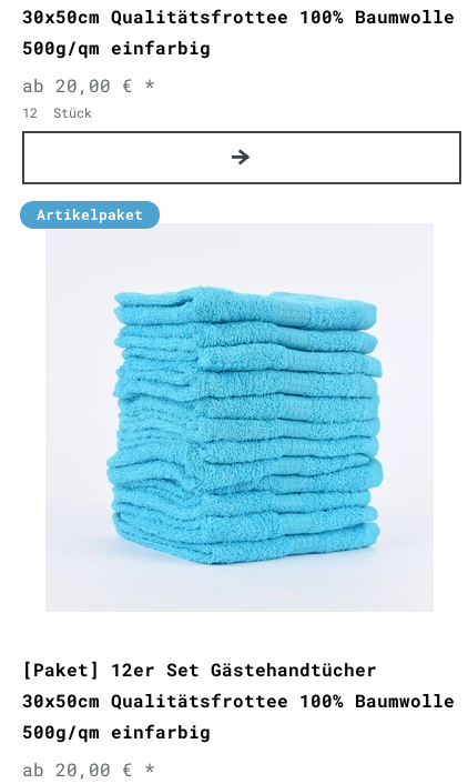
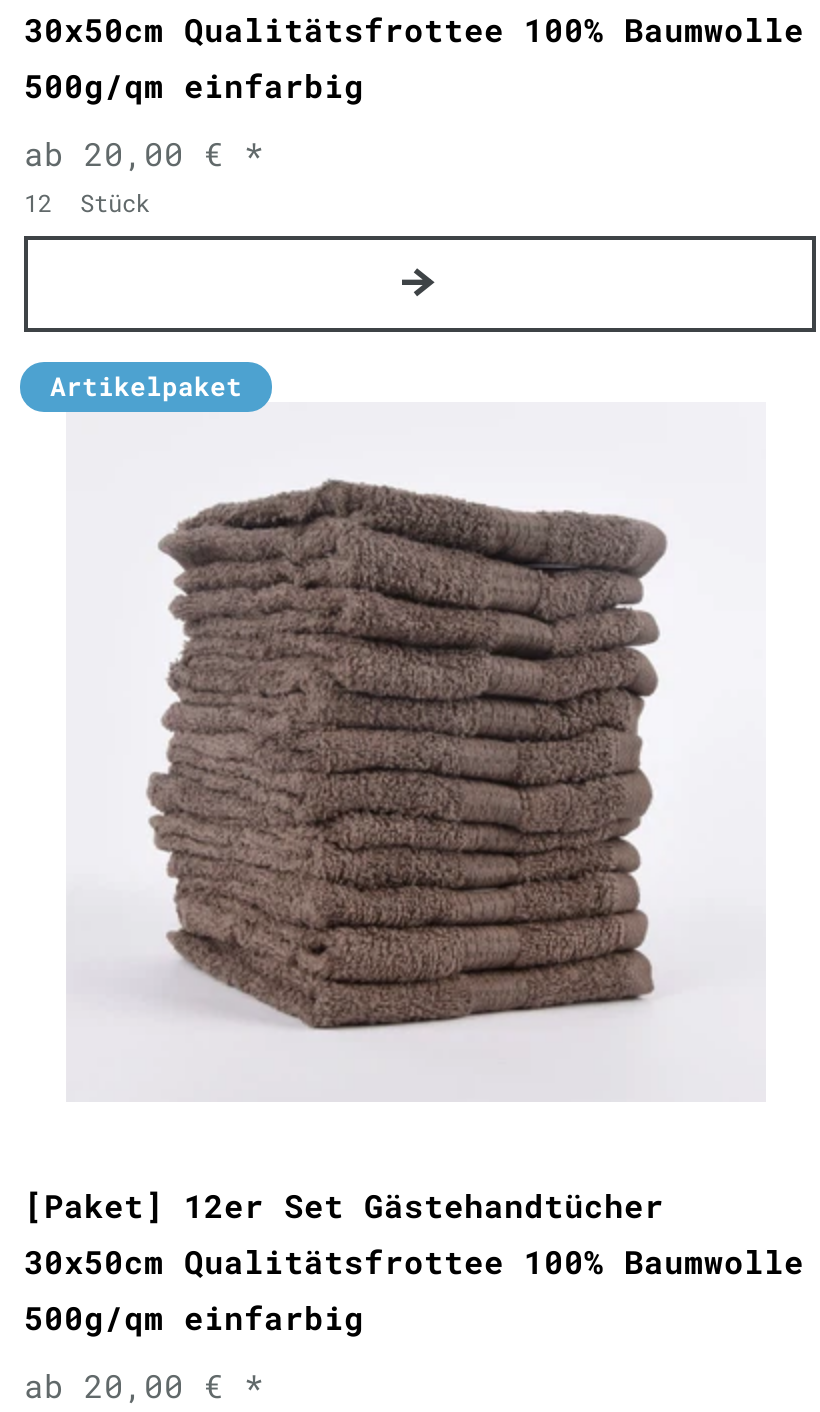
[91,267,385,573] [image] -> [146,478,676,1034] [image]

